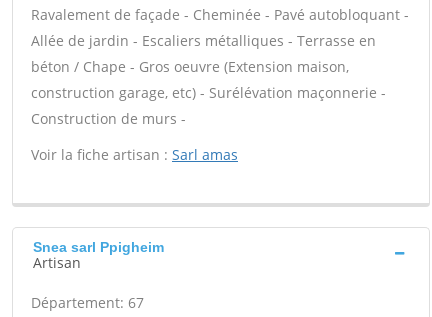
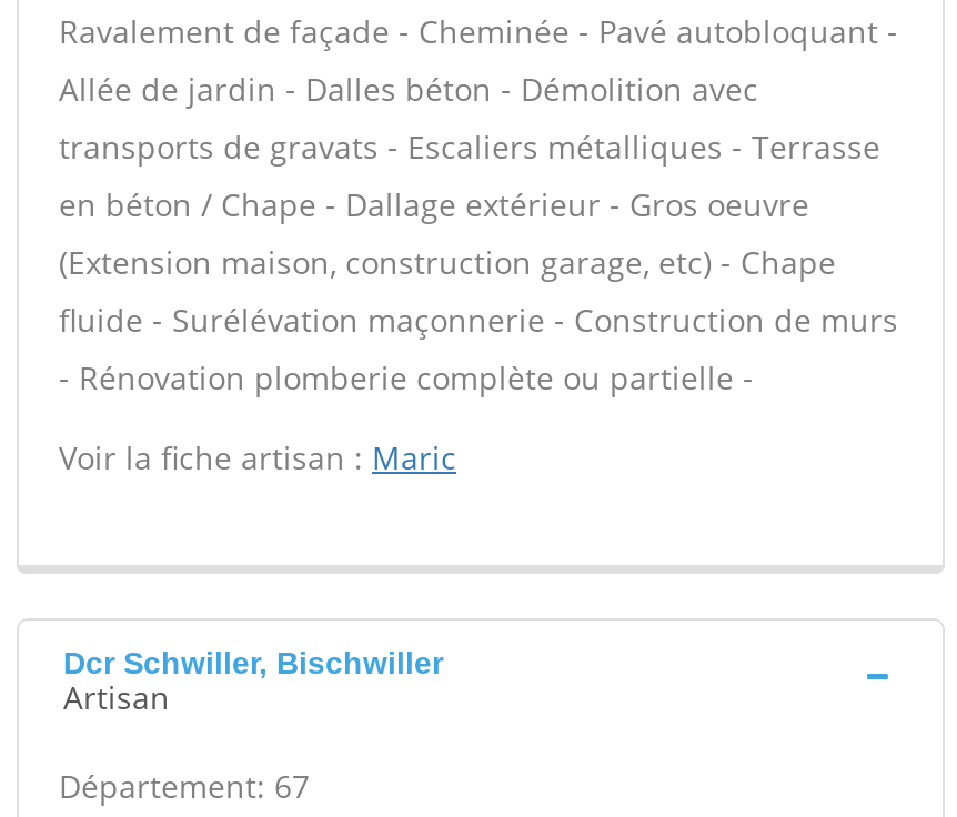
[31,31,386,128] Allée de jardin - Escaliers métalliques - Terrasse en | béton / Chape - Gros oeuvre (Extension maison, | construction garage, etc) - Surélévation maçonnerie - | Construction de murs - -> [59,68,898,399] Allée de jardin - Dalles béton - Démolition avec | transports de gravats - Escaliers métalliques - Terrasse | en béton / Chape - Dallage extérieur - Gros oeuvre | (Extension maison, construction garage, etc) - Chape | fluide - Surélévation maçonnerie - Construction de murs | - Rénovation plomberie complète ou partielle -
[31,145,238,164] Voir la fiche artisan : Sarl amas -> [59,436,456,478] Voir la fiche artisan : Maric
[33,239,164,255] Snea sarl Ppigheim -> [63,645,443,680] Dcr Schwiller, Bischwiller

